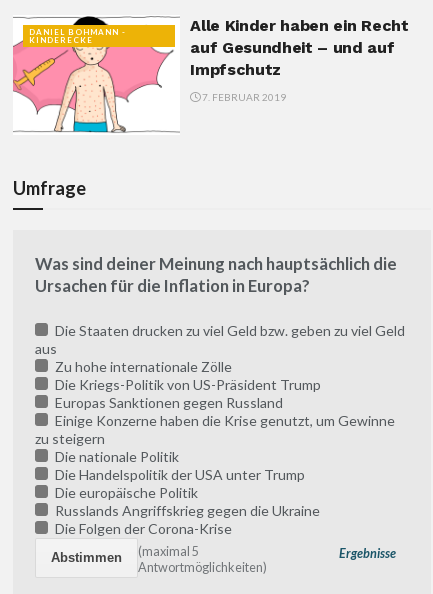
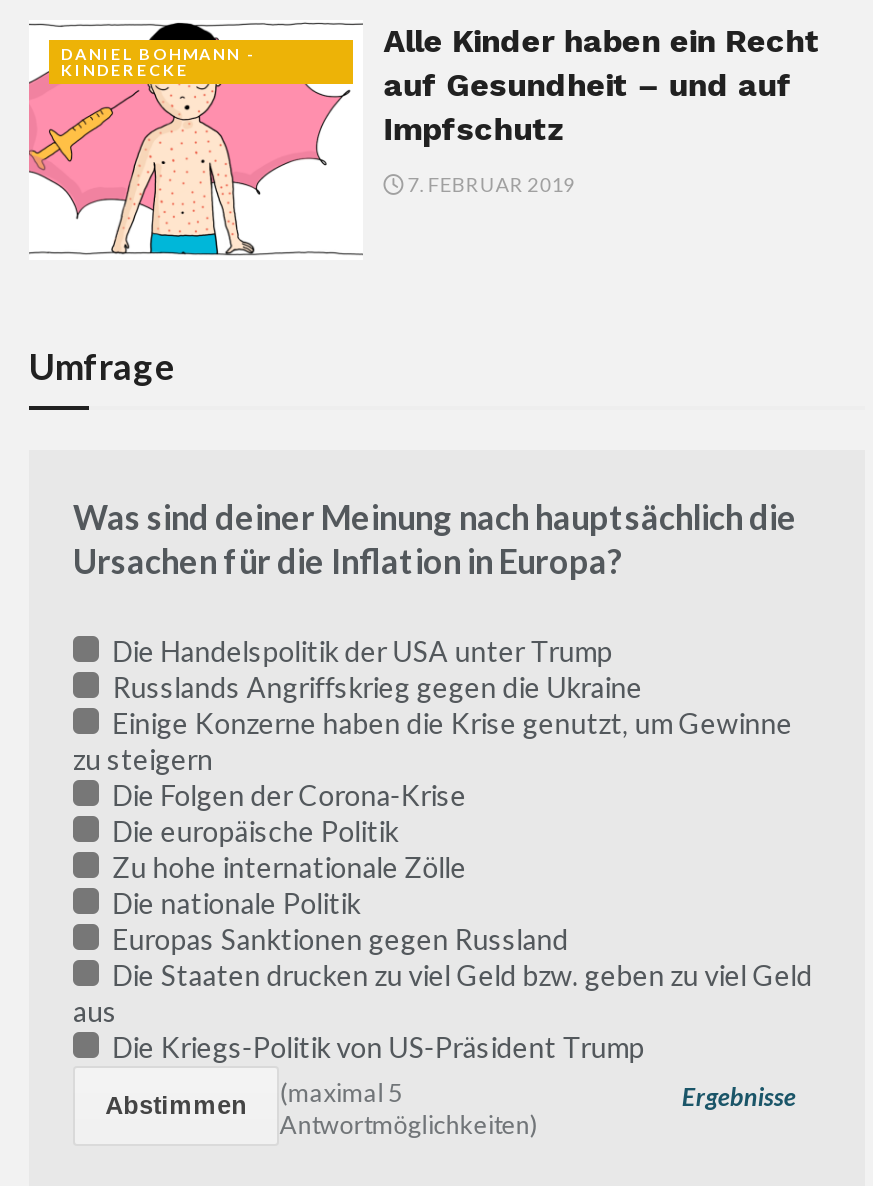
moved [35,322,405,357] -> [73,958,813,1028]: Die Staaten drucken zu viel Geld bzw. geben zu viel Geld | aus
moved [52,358,232,375] -> [107,850,467,884]: Zu hohe internationale Zölle
moved [52,376,321,393] -> [107,1030,645,1064]: Die Kriegs-Politik von US-Präsident Trump
moved [35,394,395,537] -> [73,634,793,956]: Europas Sanktionen gegen Russland | Einige Konzerne haben die Krise genutzt, um Gewinne | zu steigern | Die nationale Politik | Die Handelspolitik der USA unter Trump | Die europäische Politik | Russlands Angriffskrieg gegen die Ukraine | Die Folgen der Corona-Krise

